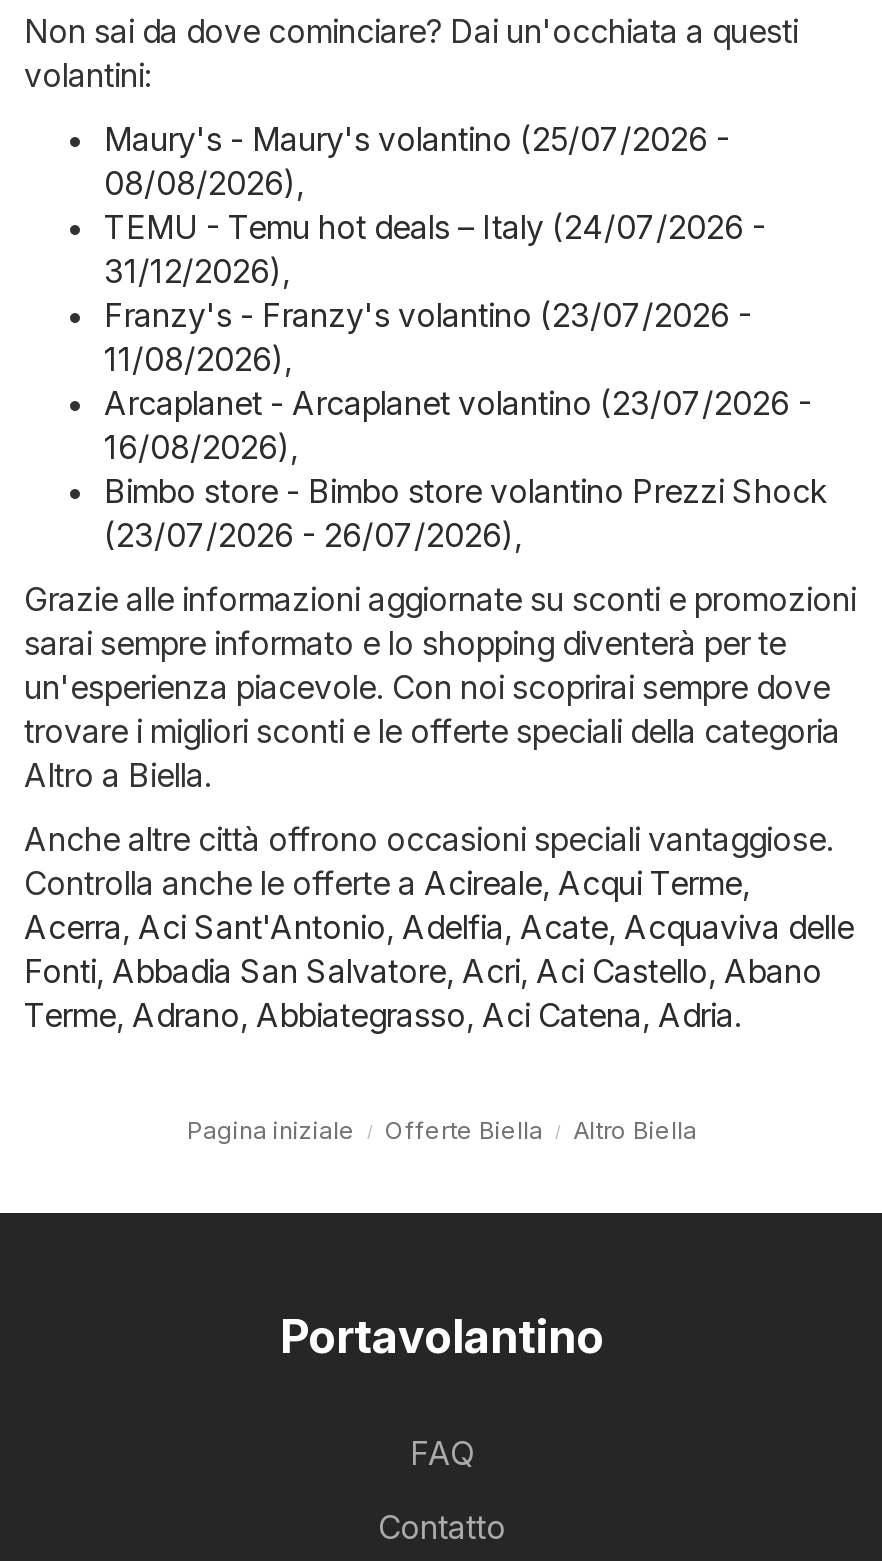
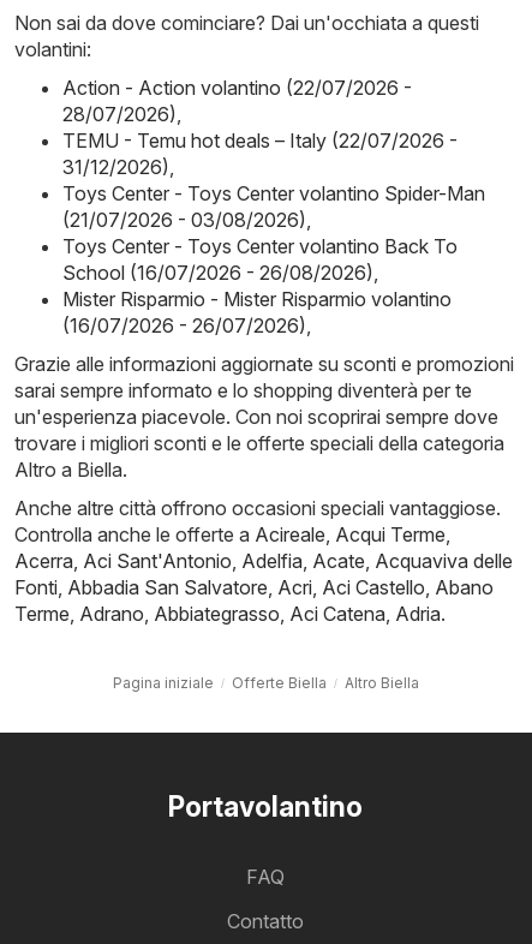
[104,118,730,158] Maury's - Maury's volantino (25/07/2026 - -> [62,75,412,99] Action - Action volantino (22/07/2026 -
[104,162,304,202] 08/08/2026), -> [62,102,181,126] 28/07/2026),
[104,206,766,246] TEMU - Temu hot deals – Italy (24/07/2026 - -> [62,128,458,152] TEMU - Temu hot deals – Italy (22/07/2026 -
[104,294,826,554] Franzy's - Franzy's volantino (23/07/2026 - | 11/08/2026), | Arcaplanet - Arcaplanet volantino (23/07/2026 - | 16/08/2026), | Bimbo store - Bimbo store volantino Prezzi Shock | (23/07/2026 - 26/07/2026), -> [62,181,485,337] Toys Center - Toys Center volantino Spider-Man | (21/07/2026 - 03/08/2026), | Toys Center - Toys Center volantino Back To | School (16/07/2026 - 26/08/2026), | Mister Risparmio - Mister Risparmio volantino | (16/07/2026 - 26/07/2026),

